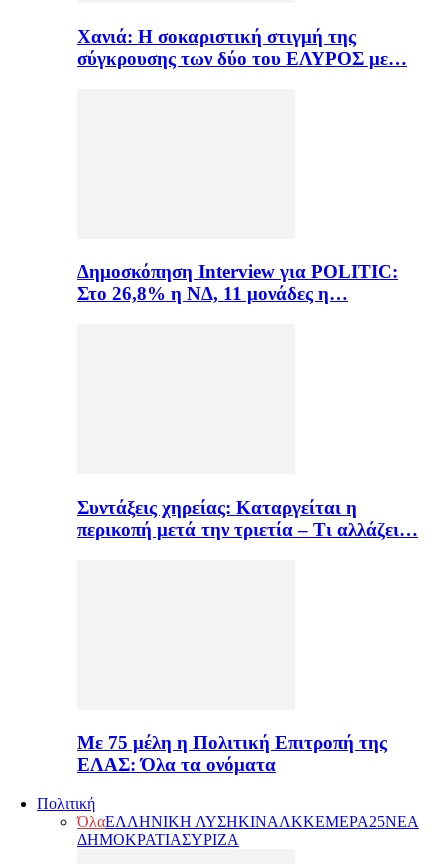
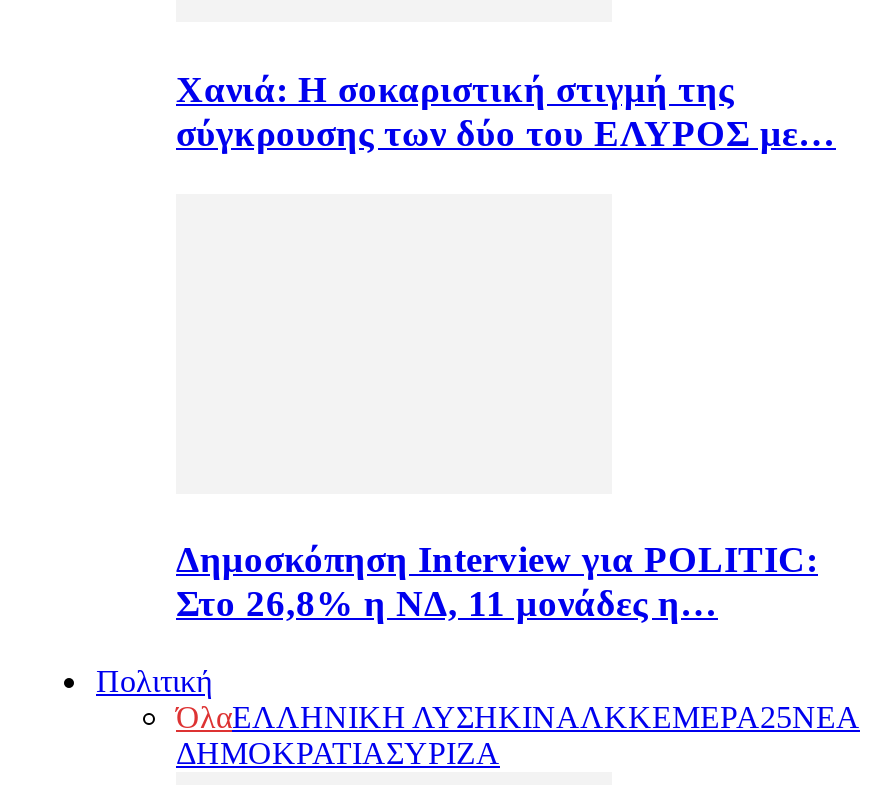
[77,497,418,540] Συντάξεις χηρείας: Καταργείται η | περικοπή μετά την τριετία – Τι αλλάζει… -> none
[77,732,387,775] Με 75 μέλη η Πολιτική Επιτροπή της | ΕΛΑΣ: Όλα τα ονόματα -> none

